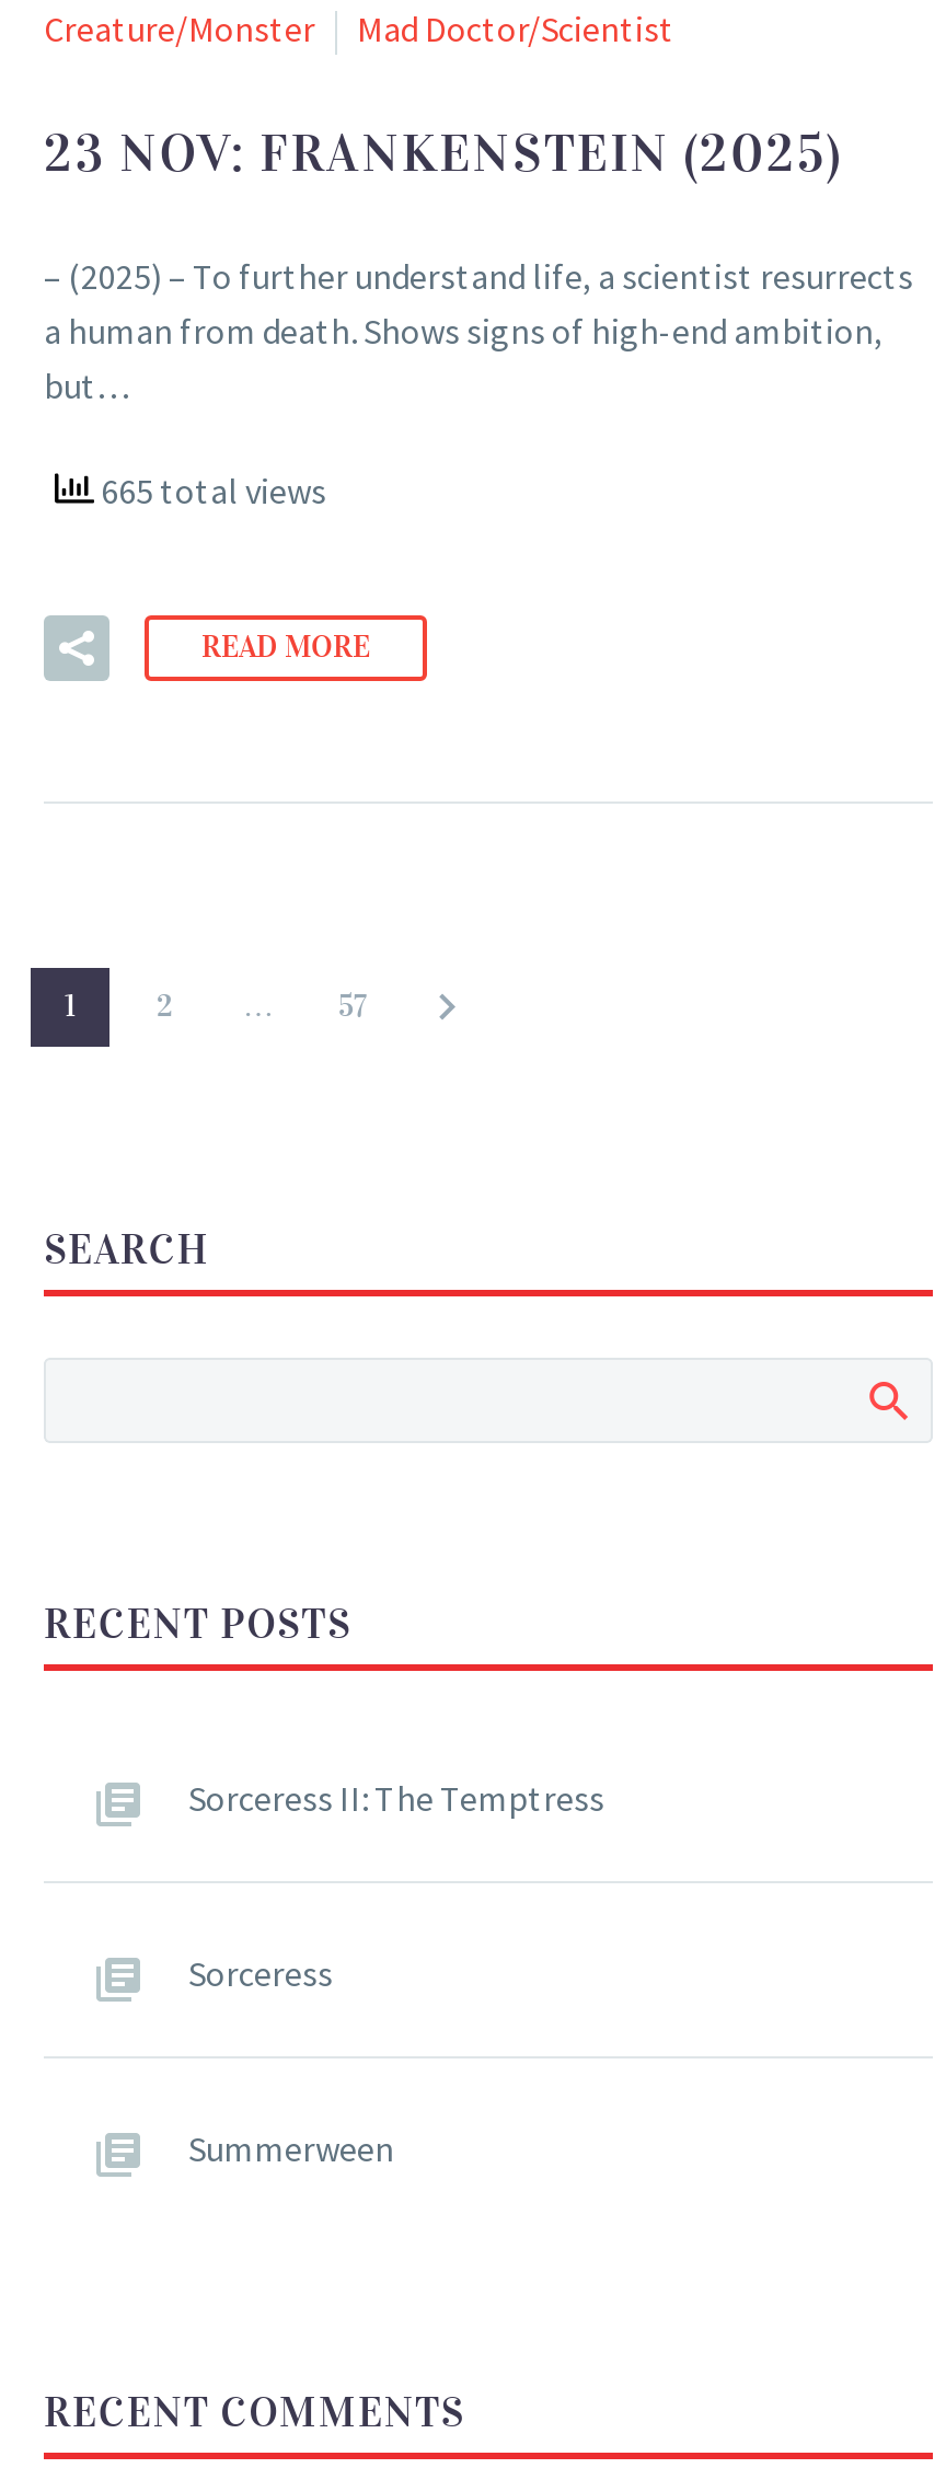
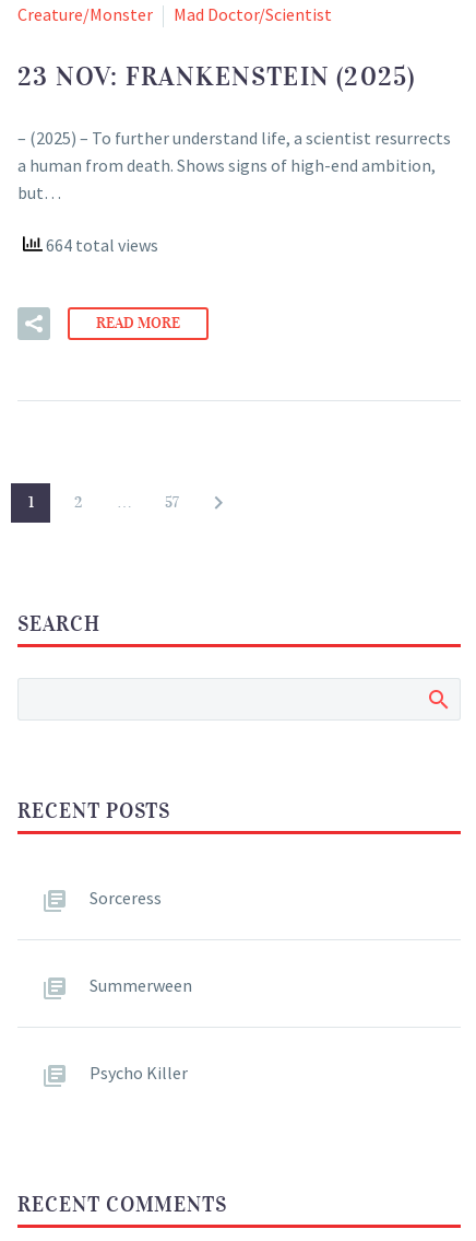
[94,469,326,512] 665 total views -> [43,234,158,256] 664 total views
[188,1776,604,1820] Sorceress II: The Temptress -> none
moved [188,1952,394,2171] -> [90,887,192,996]: Sorceress | Summerween
none -> [90,1062,188,1084] Psycho Killer

